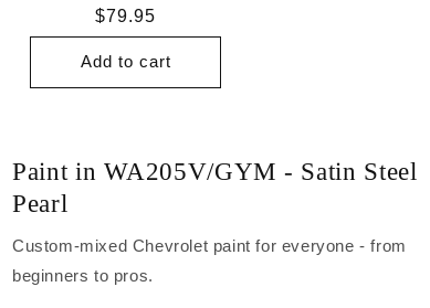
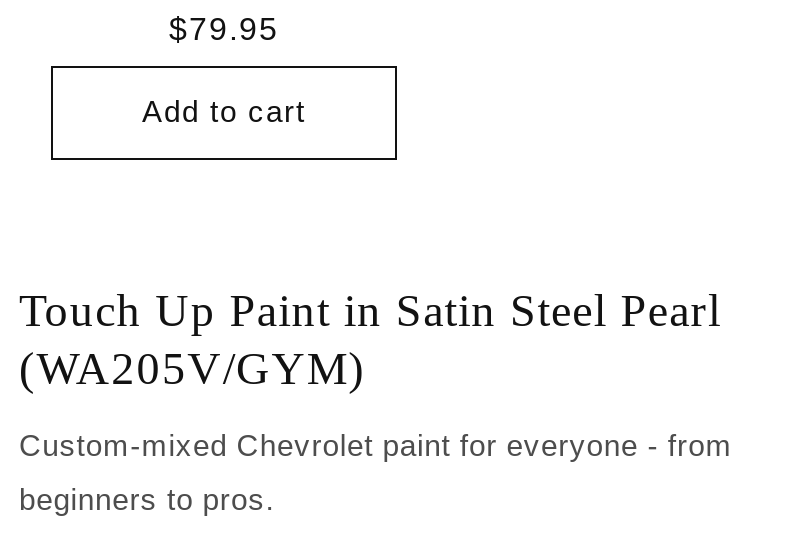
[12,157,418,217] Paint in WA205V/GYM - Satin Steel | Pearl -> [19,285,721,393] Touch Up Paint in Satin Steel Pearl | (WA205V/GYM)

